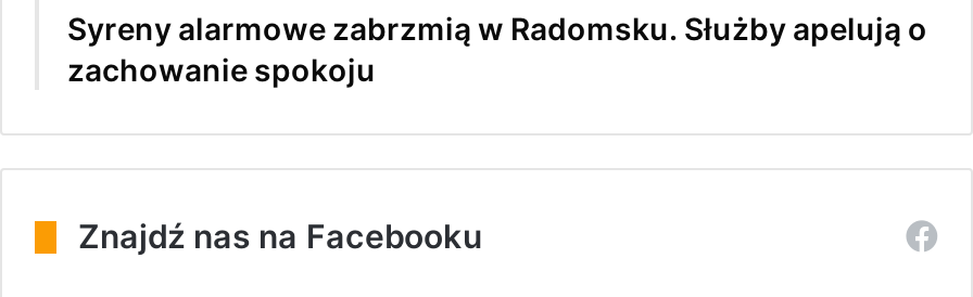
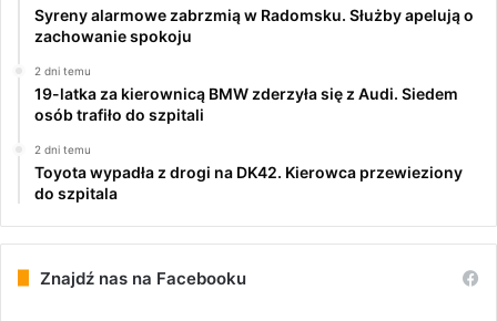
none -> [34,64,463,202] 2 dni temu | 19-latka za kierownicą BMW zderzyła się z Audi. Siedem | osób trafiło do szpitali | 2 dni temu | Toyota wypadła z drogi na DK42. Kierowca przewieziony | do szpitala

